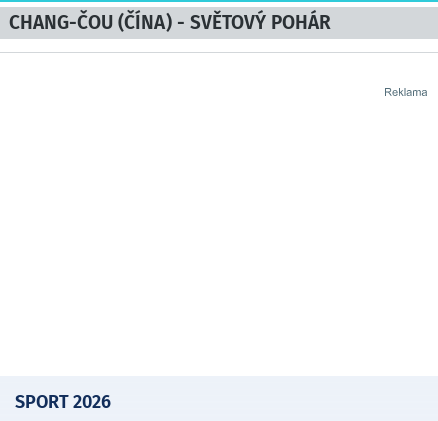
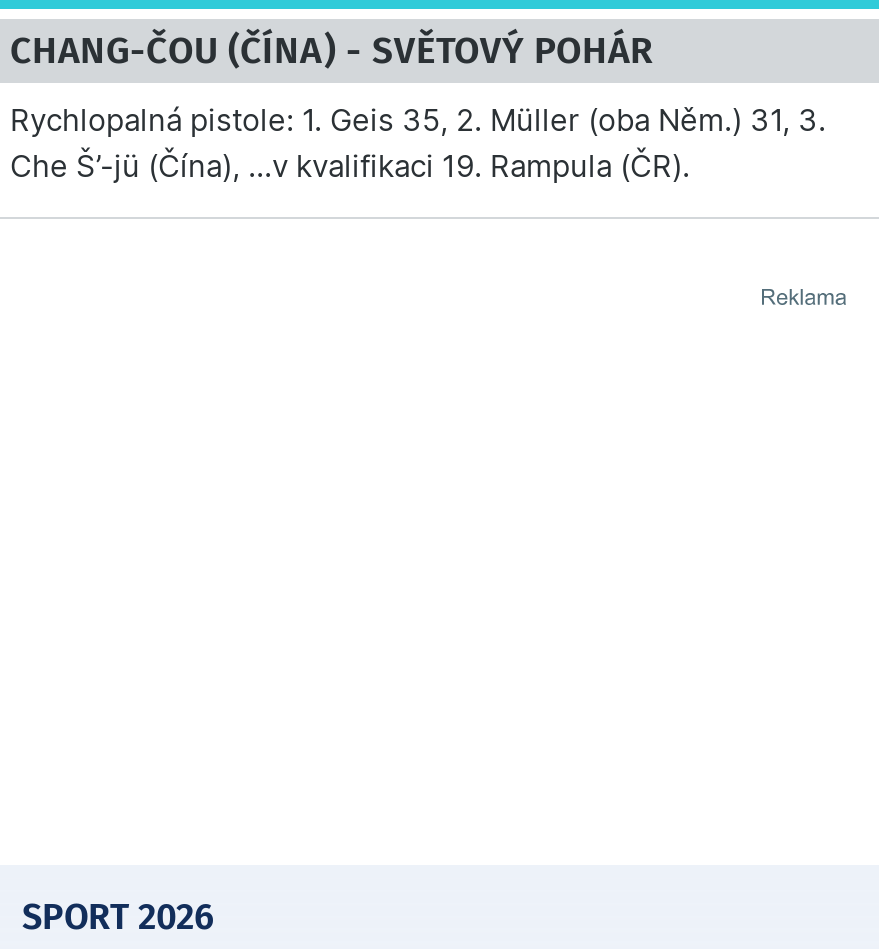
none -> [10,103,826,185] Rychlopalná pistole: 1. Geis 35, 2. Müller (oba Něm.) 31, 3. | Che Š’-jü (Čína), ...v kvalifikaci 19. Rampula (ČR).

